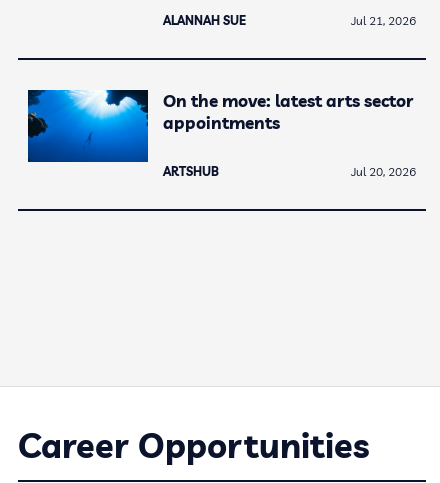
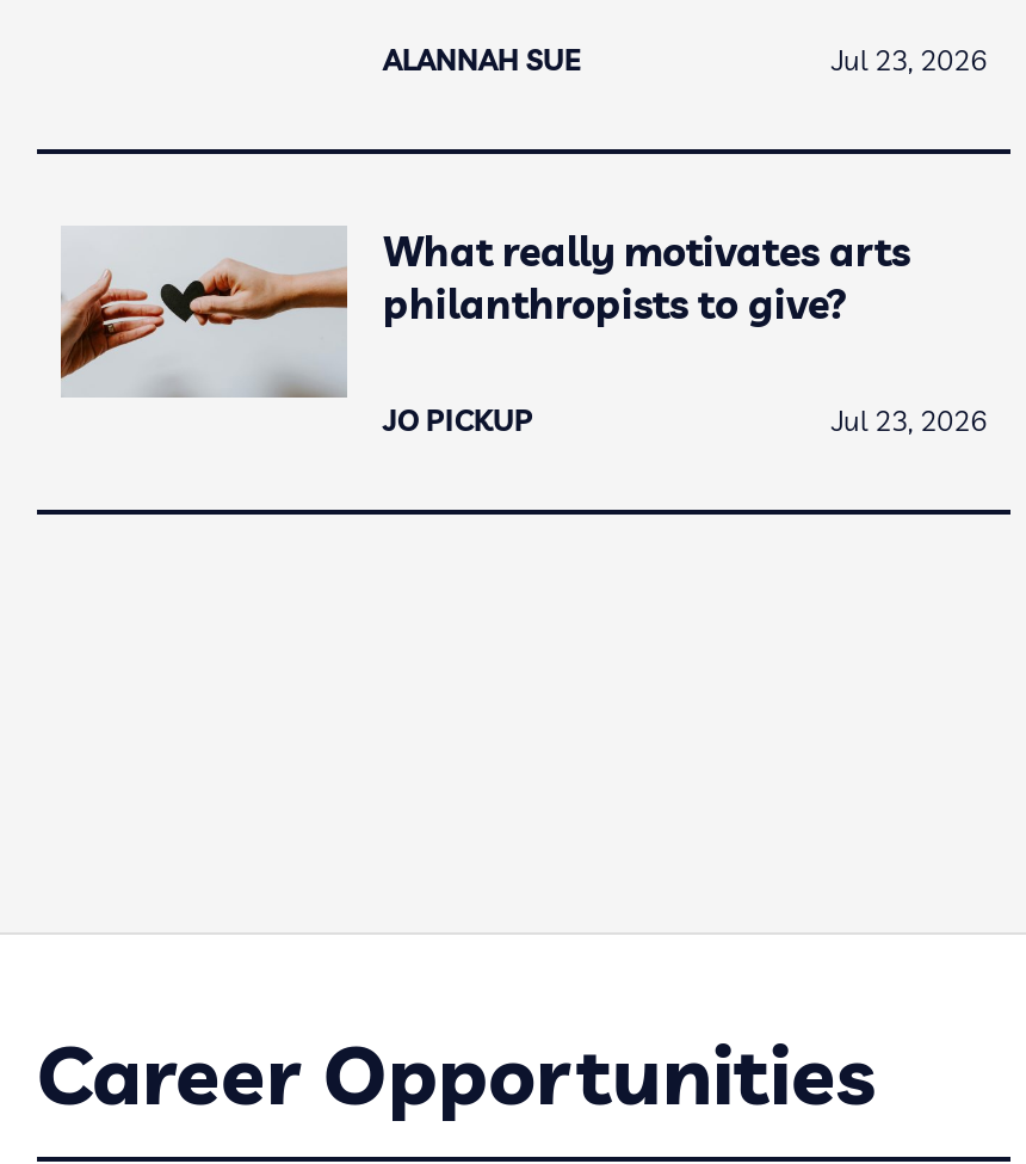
[351,13,416,28] Jul 21, 2026 -> [832,42,987,78] Jul 23, 2026
[27,89,413,163] [image] | On the move: latest arts sector | appointments -> [58,226,910,400] [image] | What really motivates arts | philanthropists to give?
[163,164,416,179] ARTSHUB | Jul 20, 2026 -> [383,403,987,438] JO PICKUP | Jul 23, 2026

